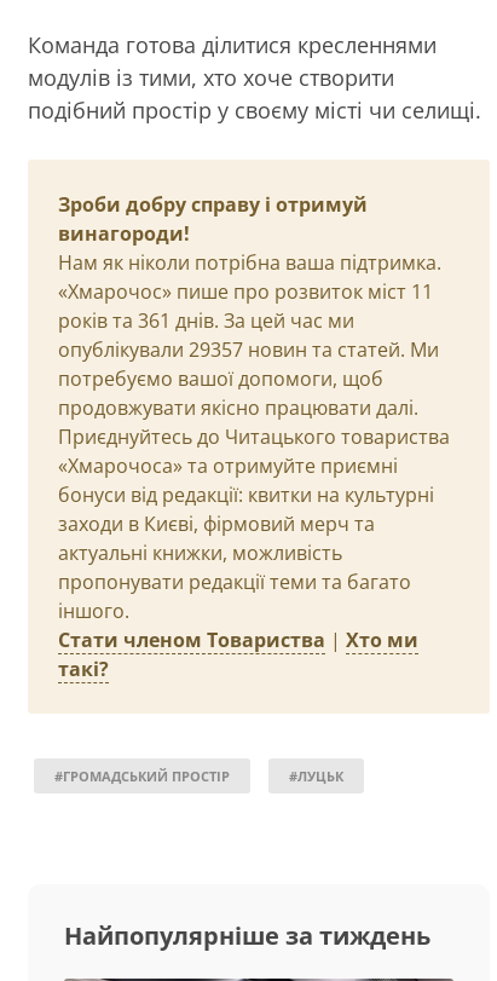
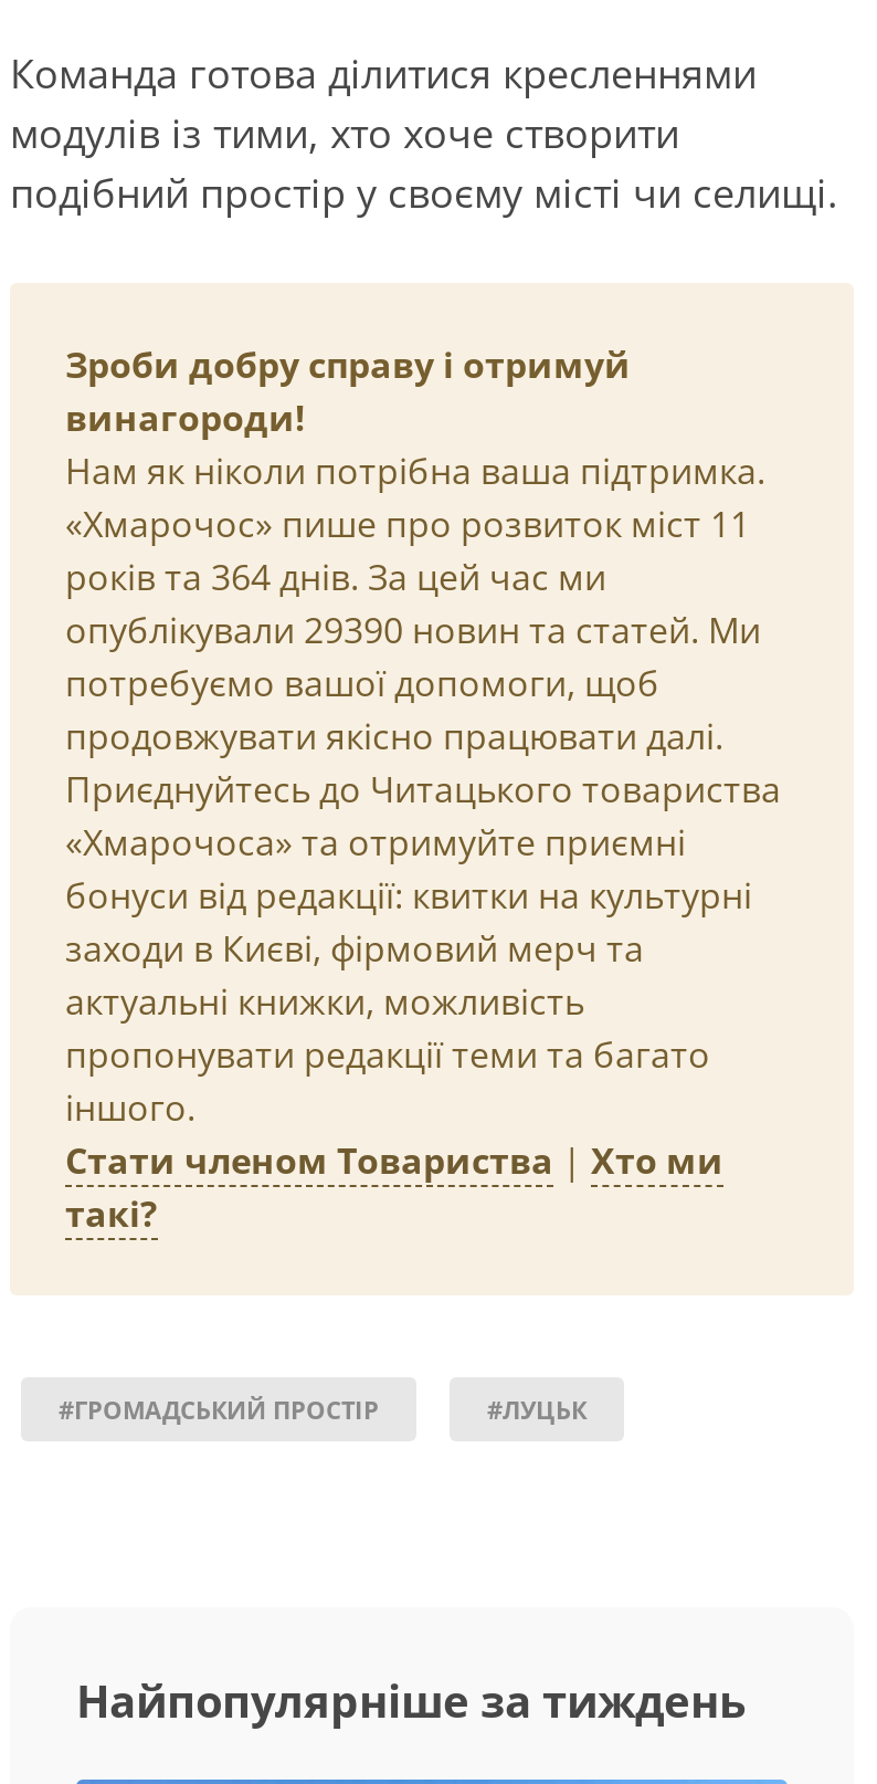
[58,307,354,334] років та 361 днів. За цей час ми -> [65,552,606,601] років та 364 днів. За цей час ми
[58,336,439,363] опублікували 29357 новин та статей. Ми -> [65,605,761,654] опублікували 29390 новин та статей. Ми

